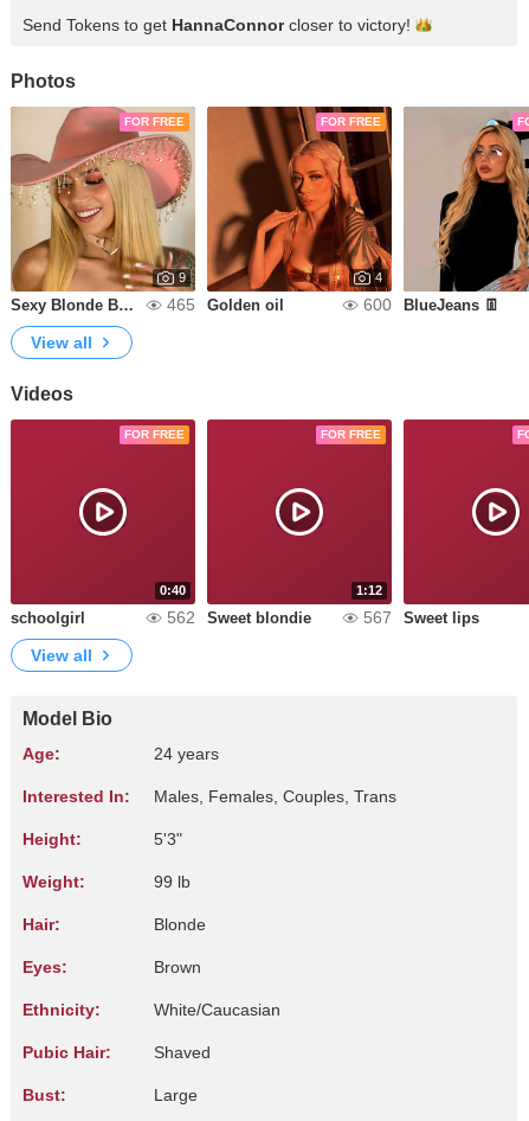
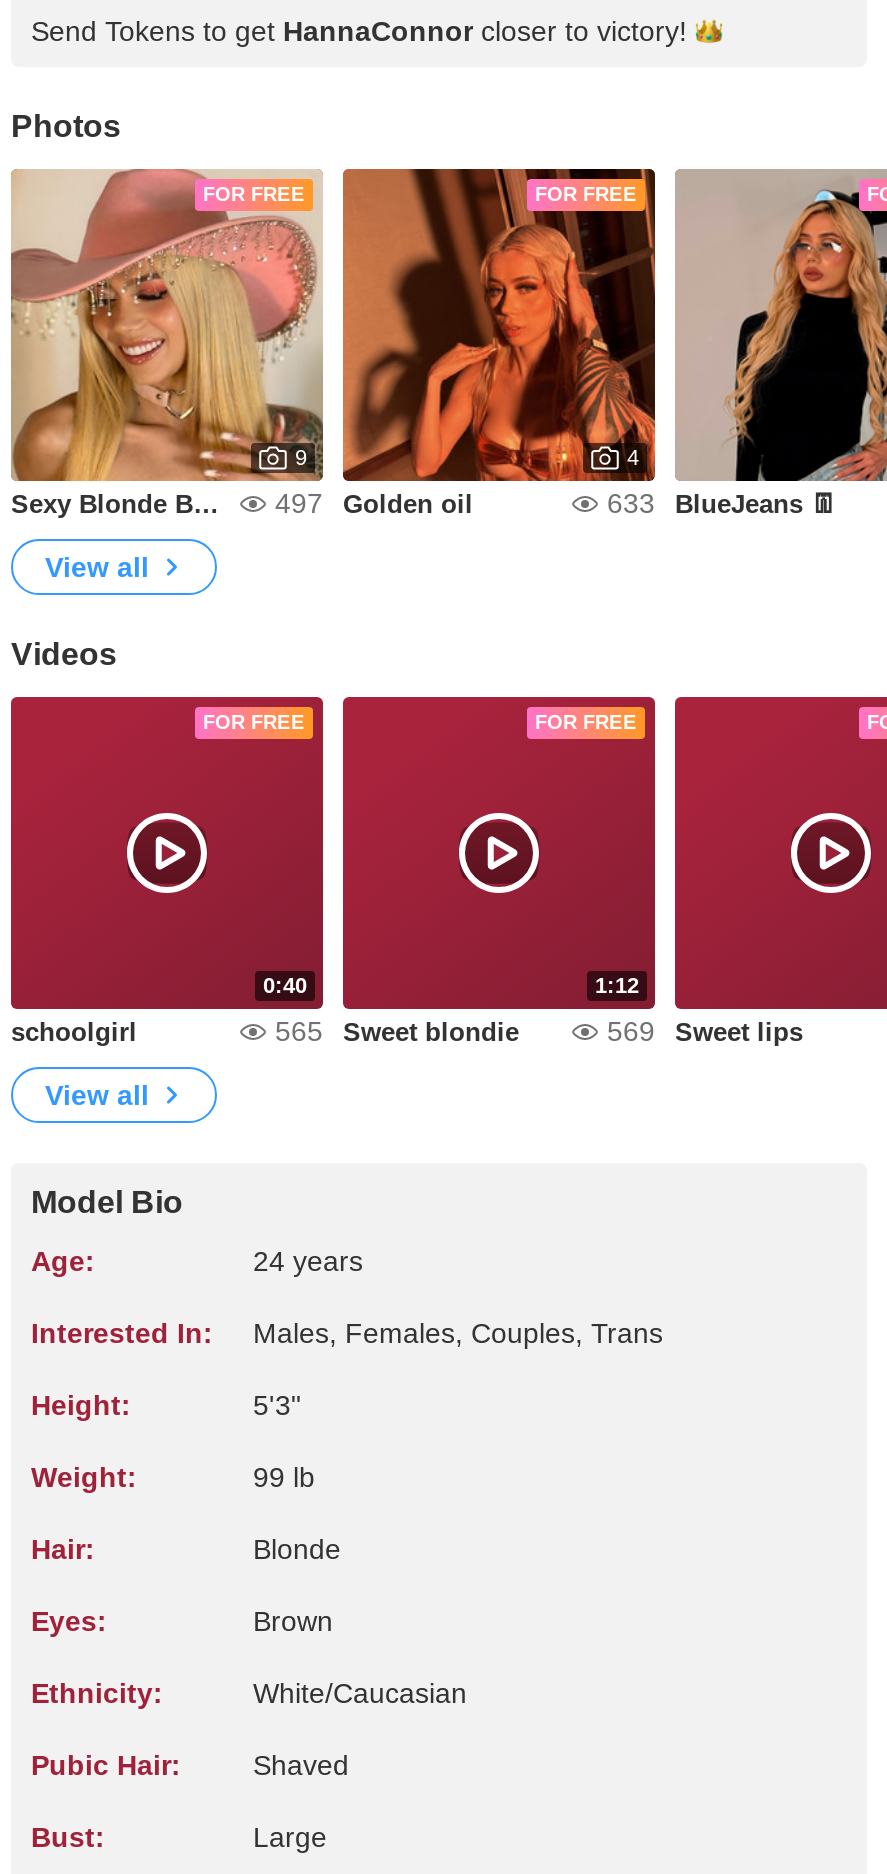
[167,295,195,314] 465 -> [275,487,323,519] 497
[363,295,392,314] 600 -> [607,487,655,519] 633
[167,608,311,627] 562 Sweet blondie -> [275,1015,519,1047] 565 Sweet blondie
[363,608,479,627] 567 Sweet lips -> [607,1015,803,1047] 569 Sweet lips

